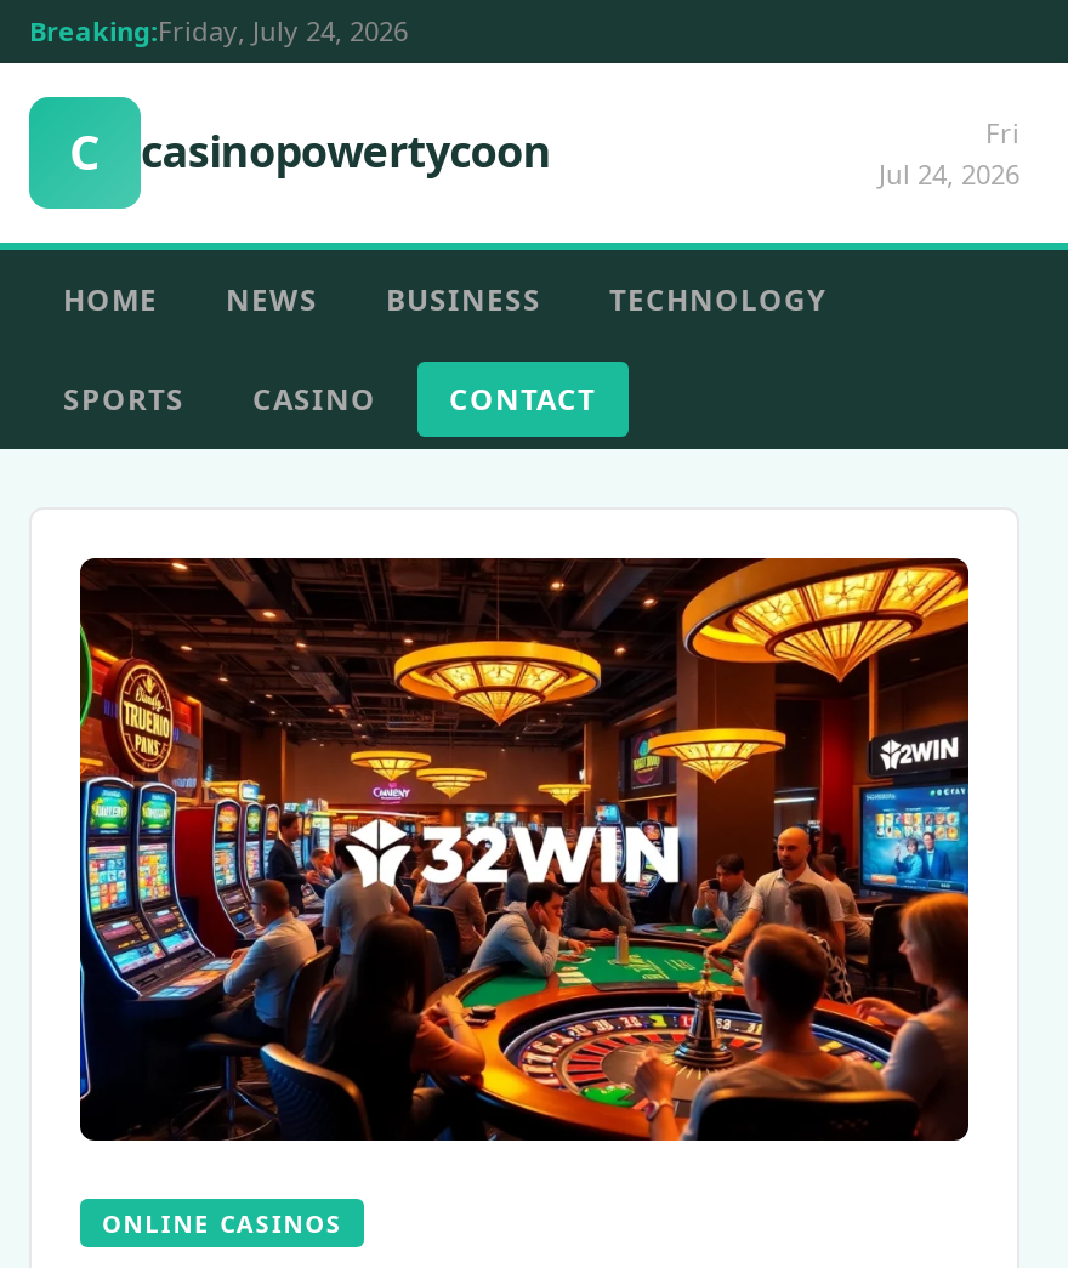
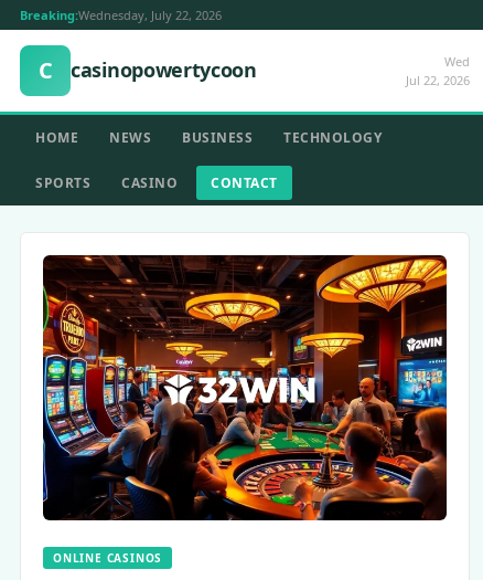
[29,12,408,49] Breaking:Friday, July 24, 2026 -> [20,7,222,23] Breaking:Wednesday, July 22, 2026
[879,114,1019,192] Fri | Jul 24, 2026 -> [406,53,470,88] Wed | Jul 22, 2026

